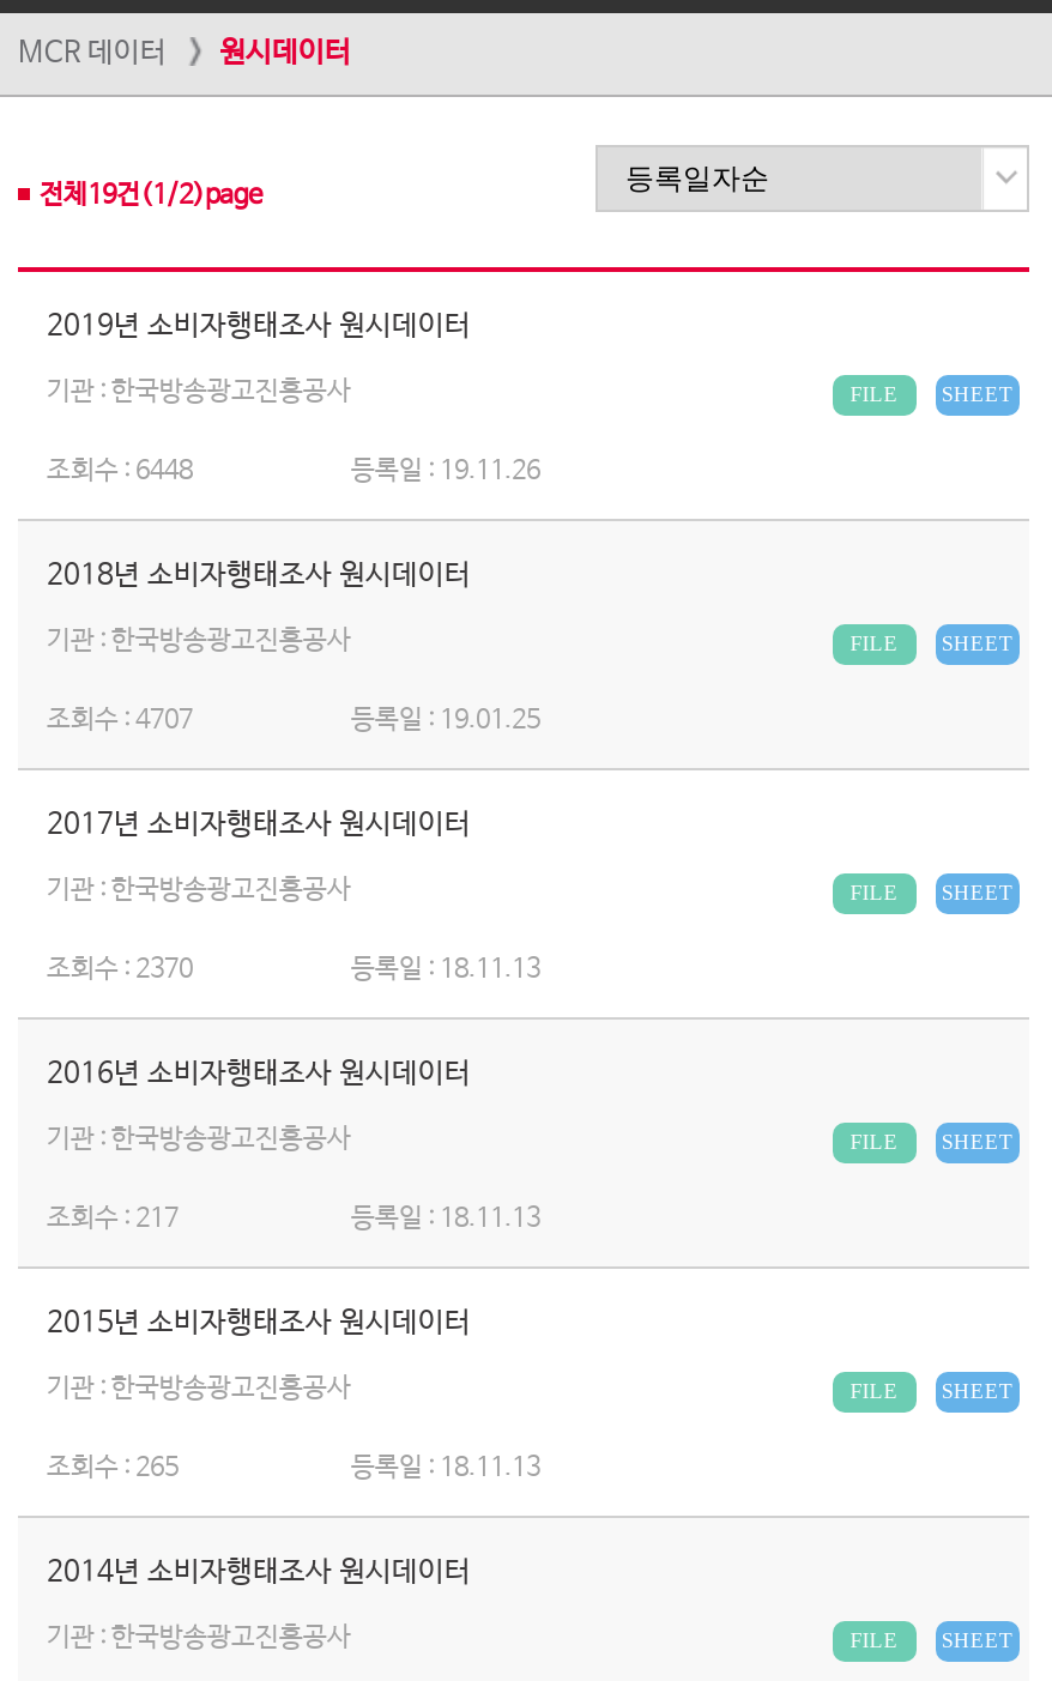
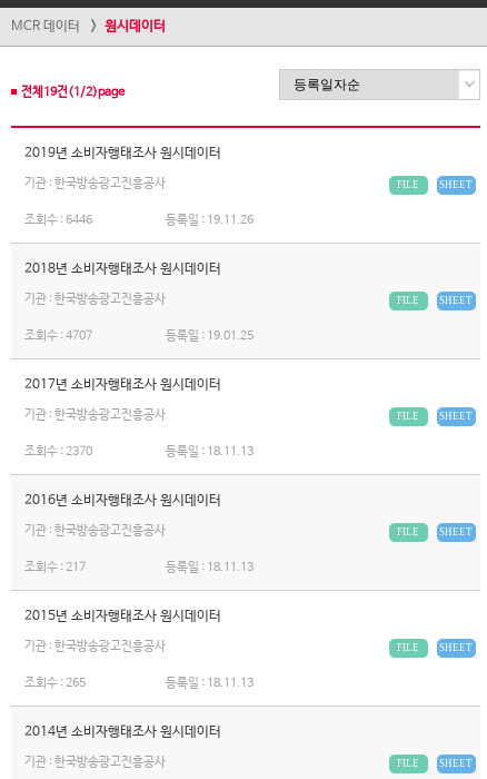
[47,456,193,485] 조회수 : 6448 -> [24,214,92,227] 조회수 : 6446

